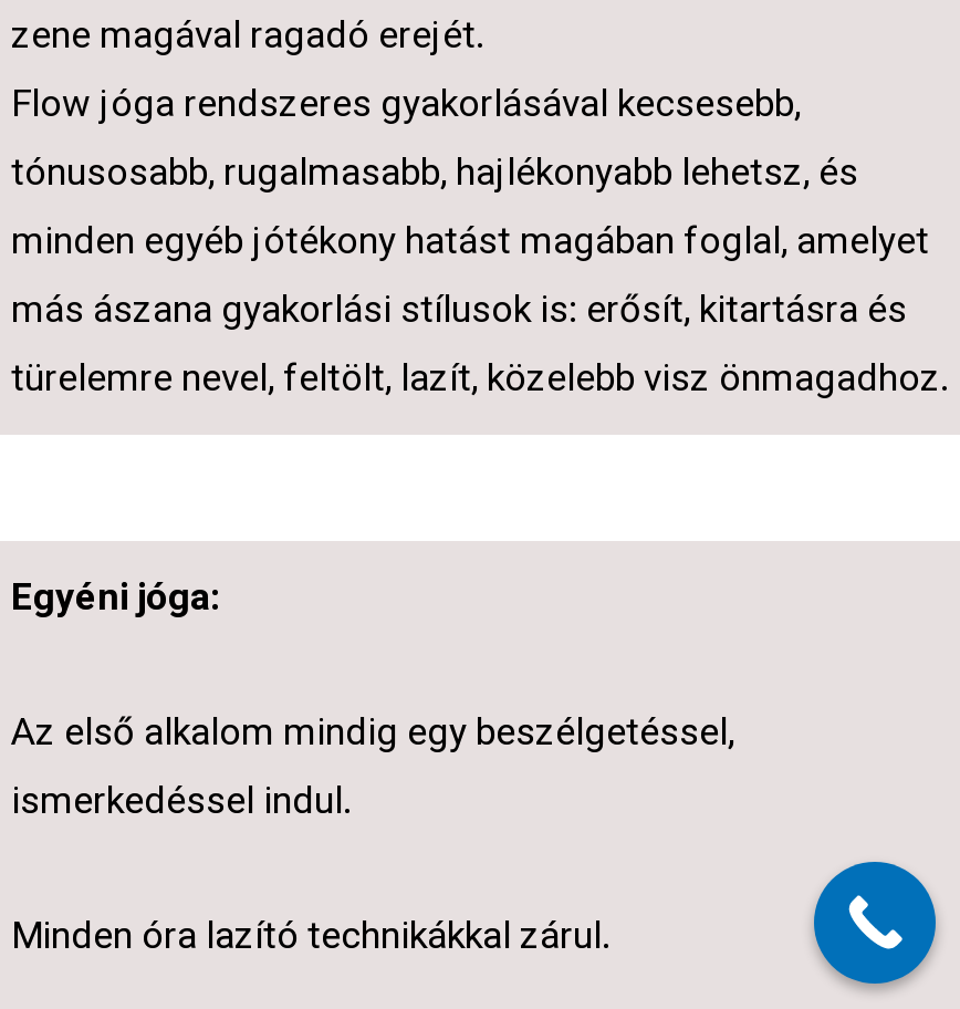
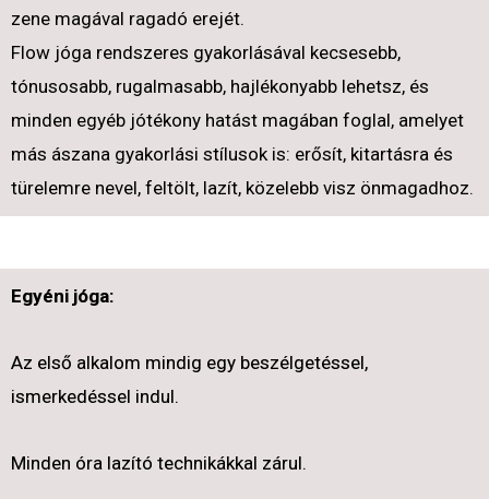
[810,860,940,992] [image] -> none

